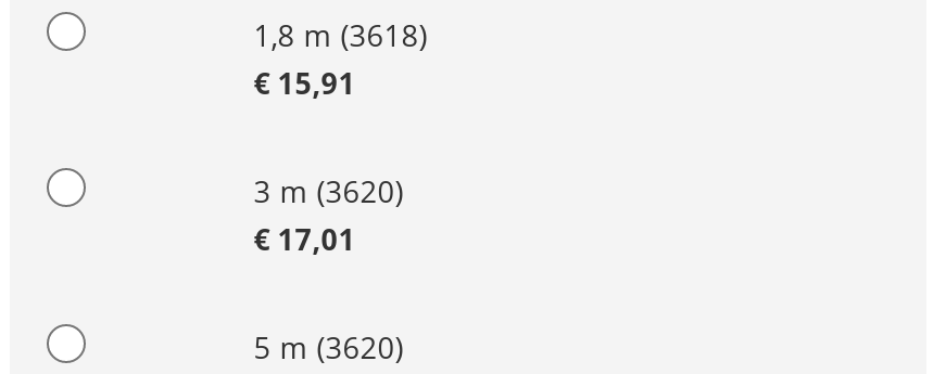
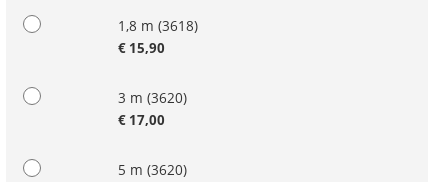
[254,64,356,103] €15,91 -> [118,39,165,57] €15,90
[254,220,356,260] €17,01 -> [118,111,165,129] €17,00

